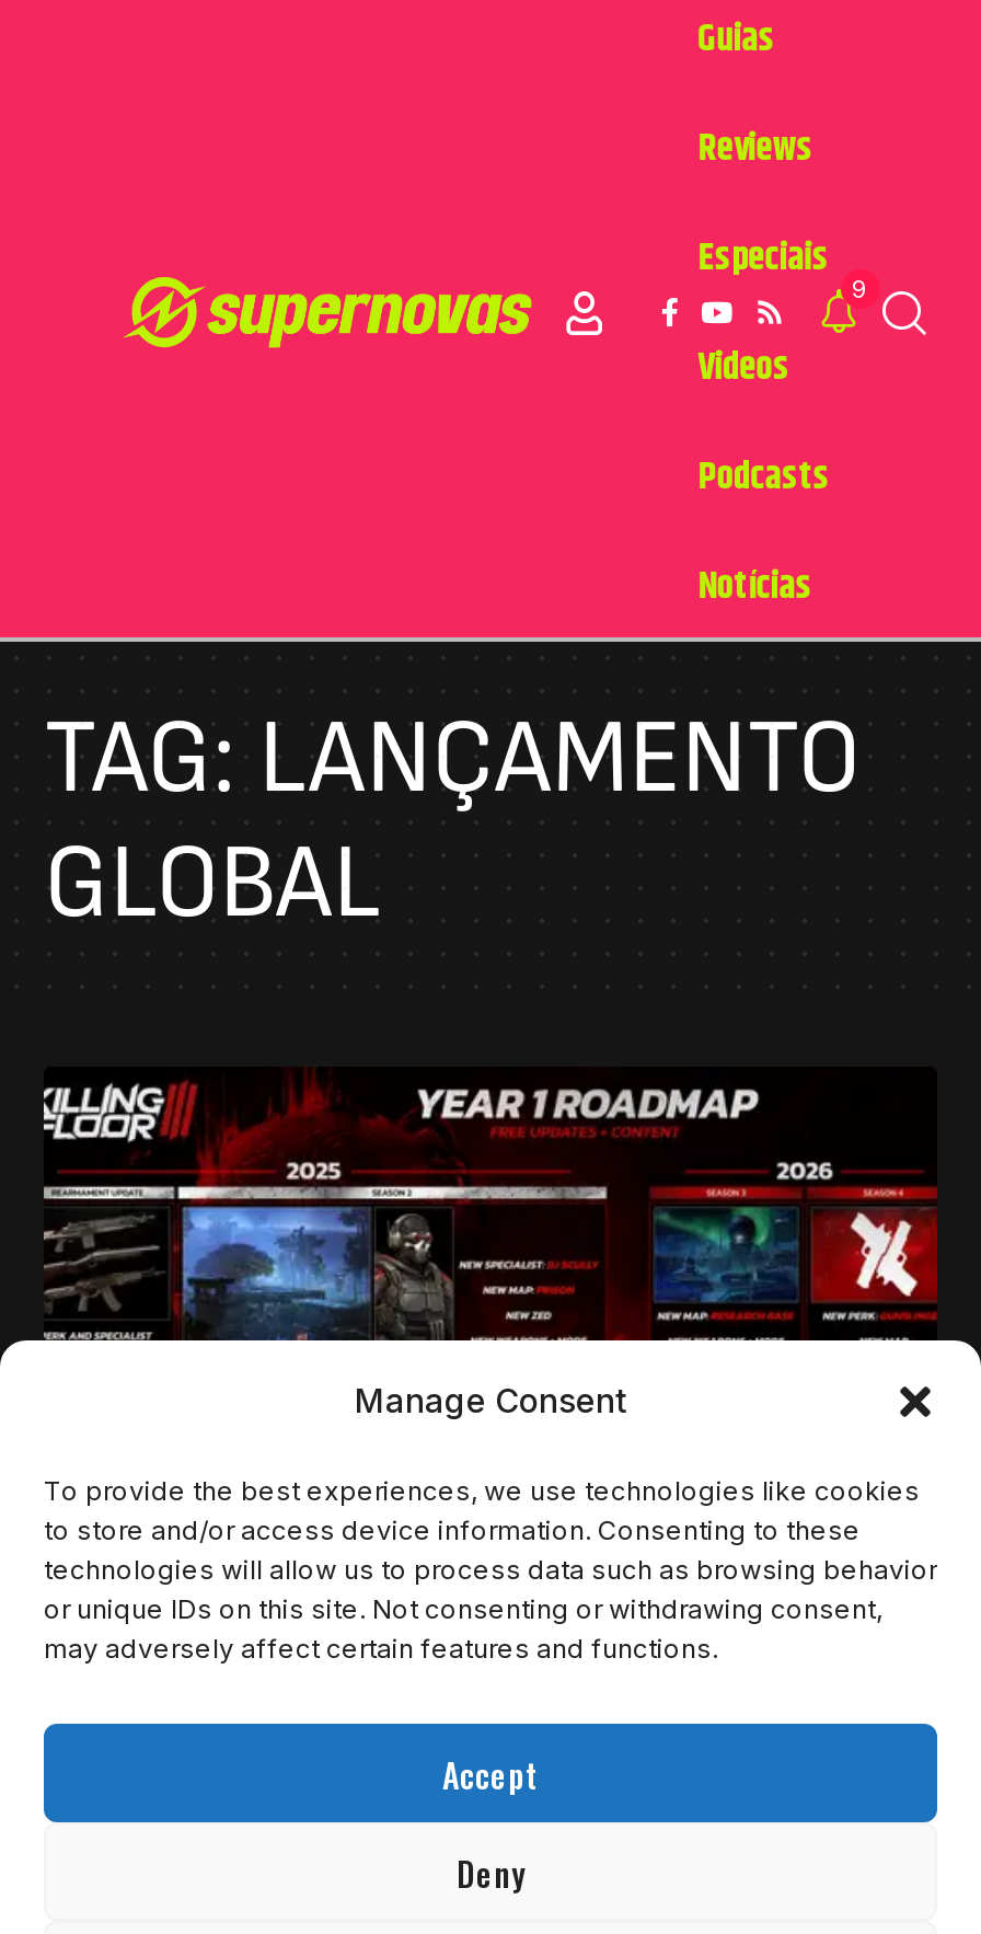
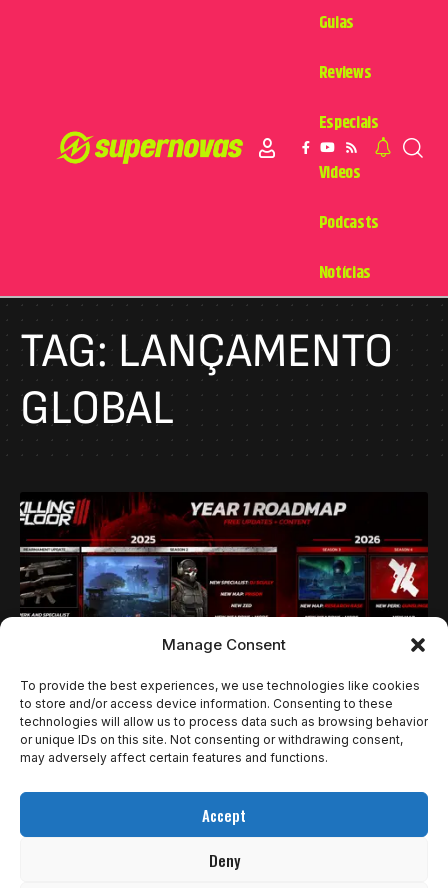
[852,274,869,304] 9 -> none

